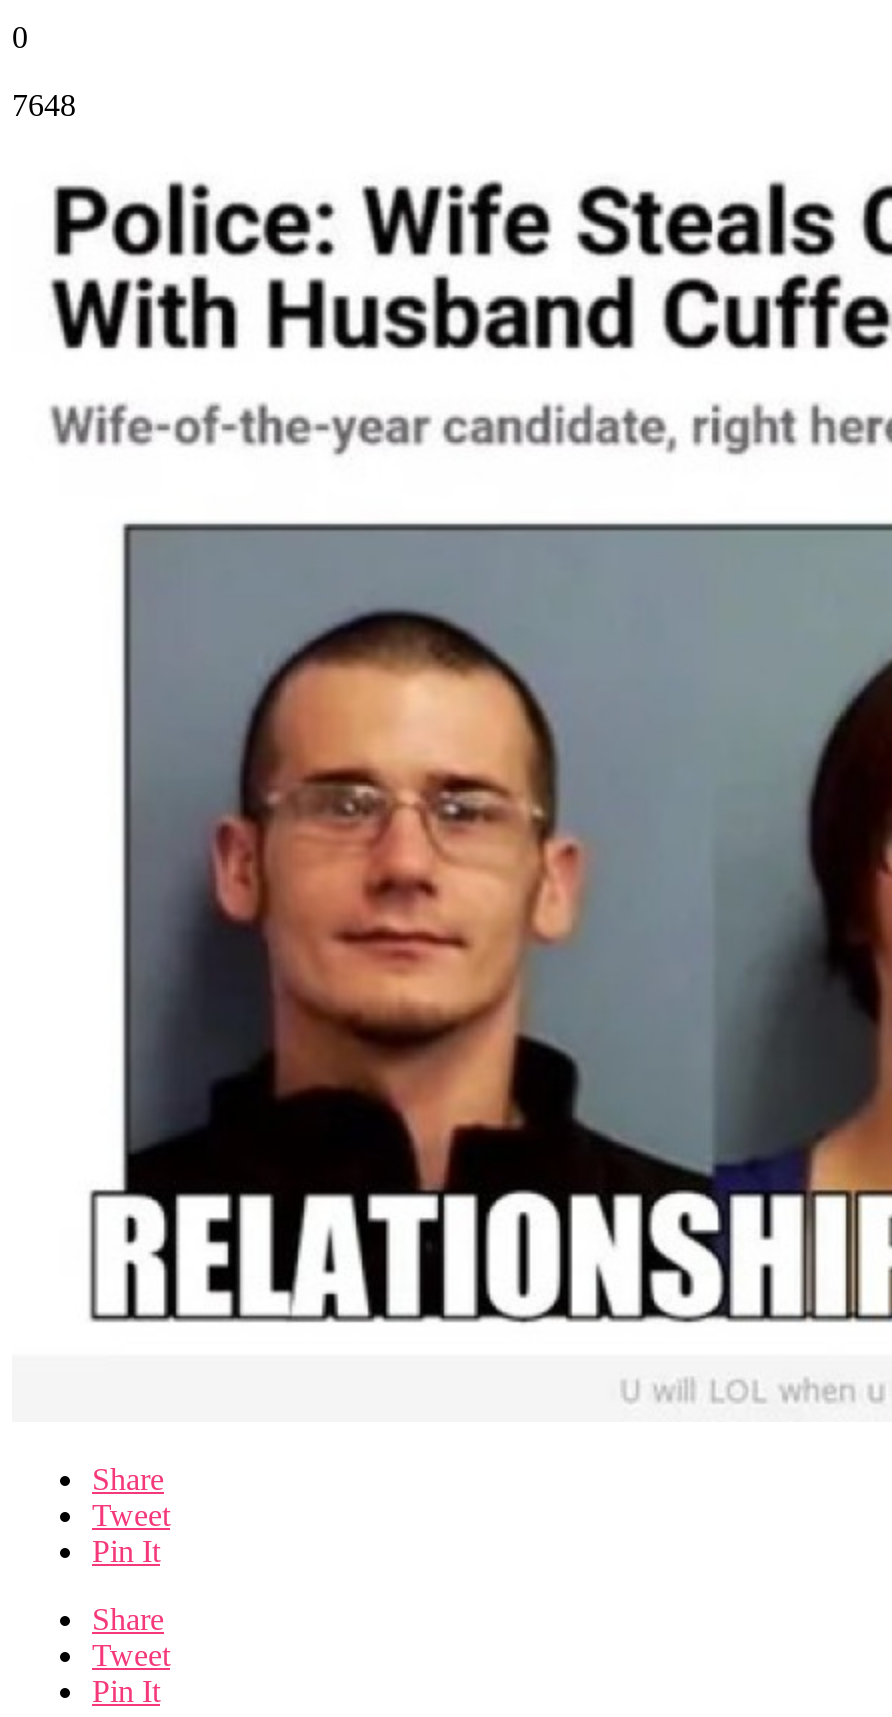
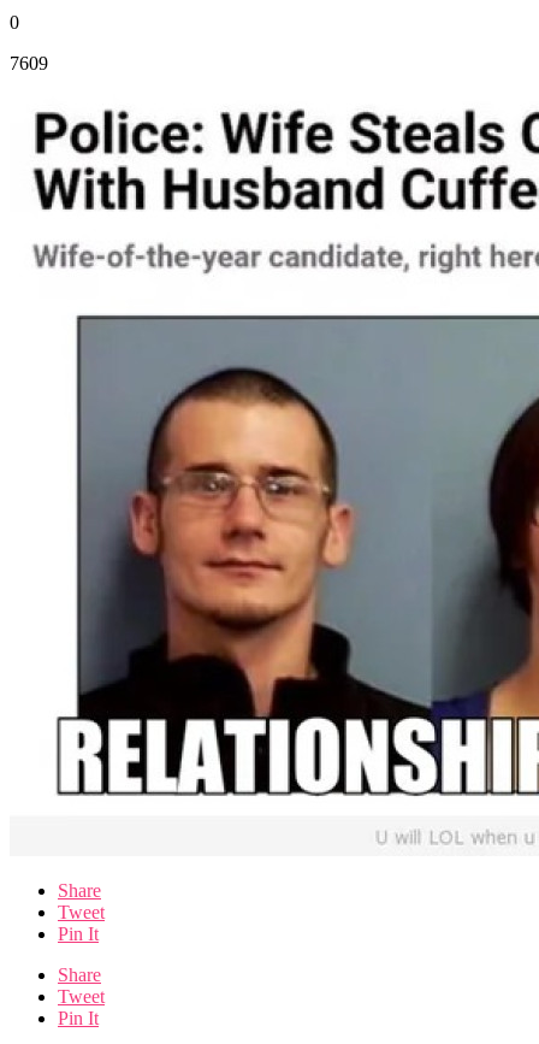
[12,88,76,122] 7648 -> [10,53,48,73] 7609

